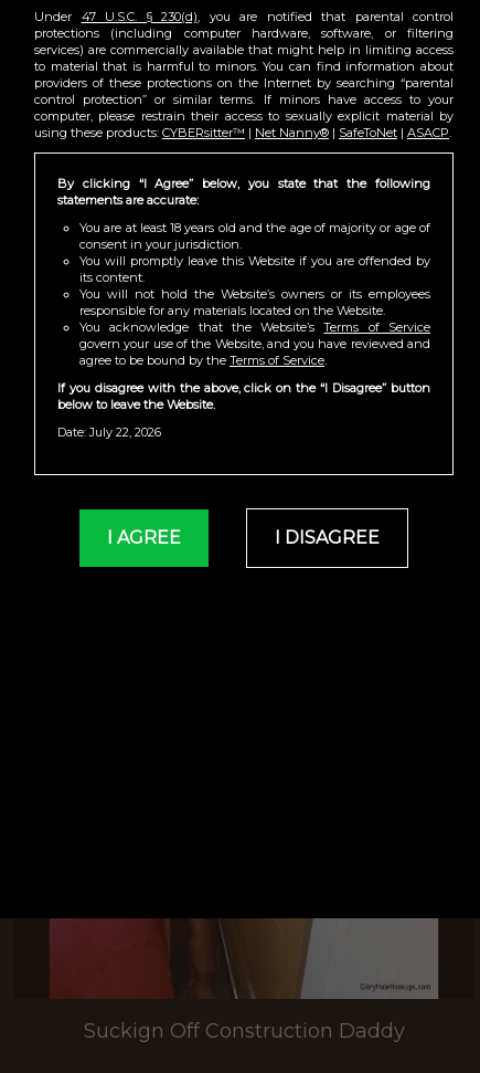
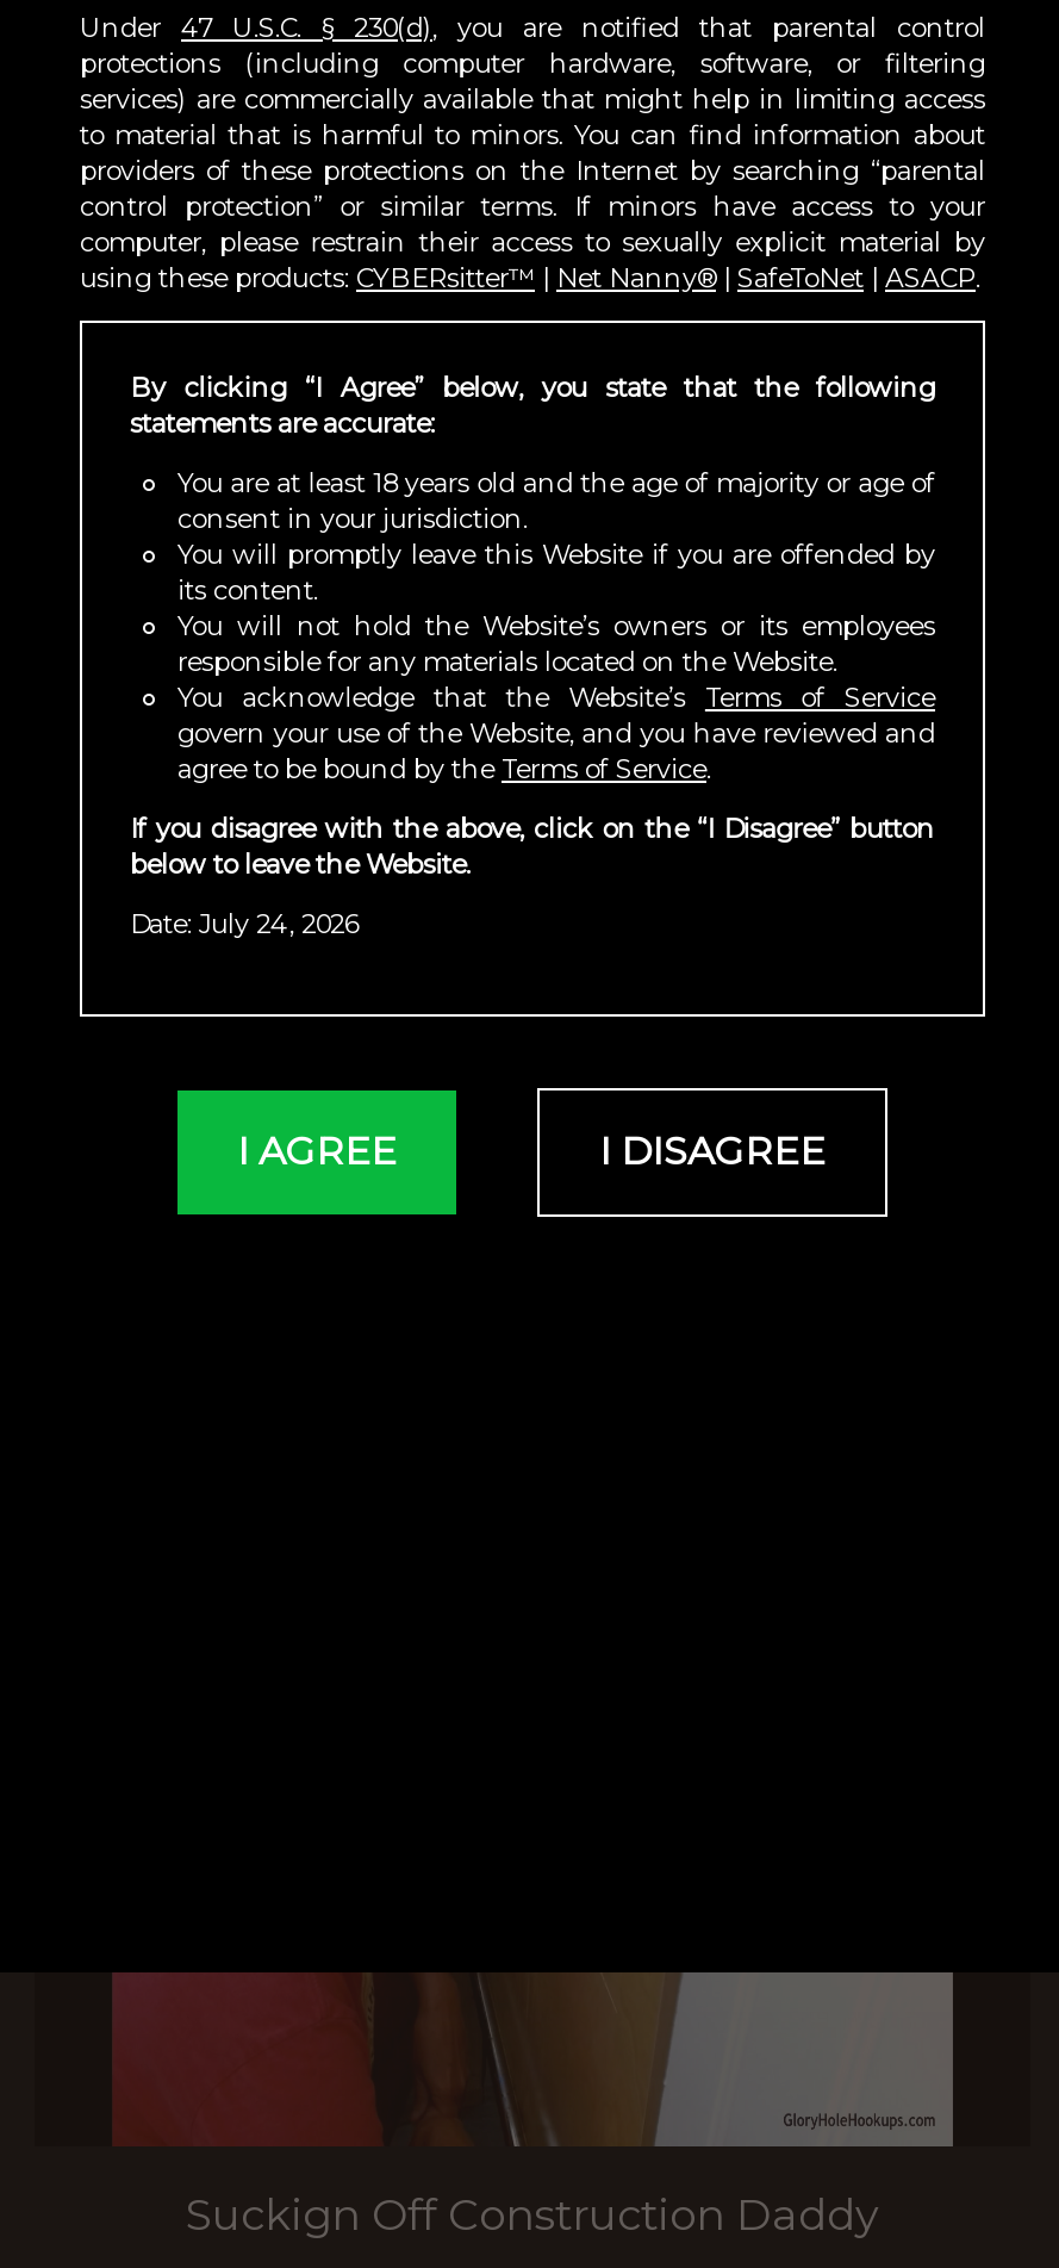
[57,425,161,440] Date: July 22, 2026 -> [130,907,359,941] Date: July 24, 2026

